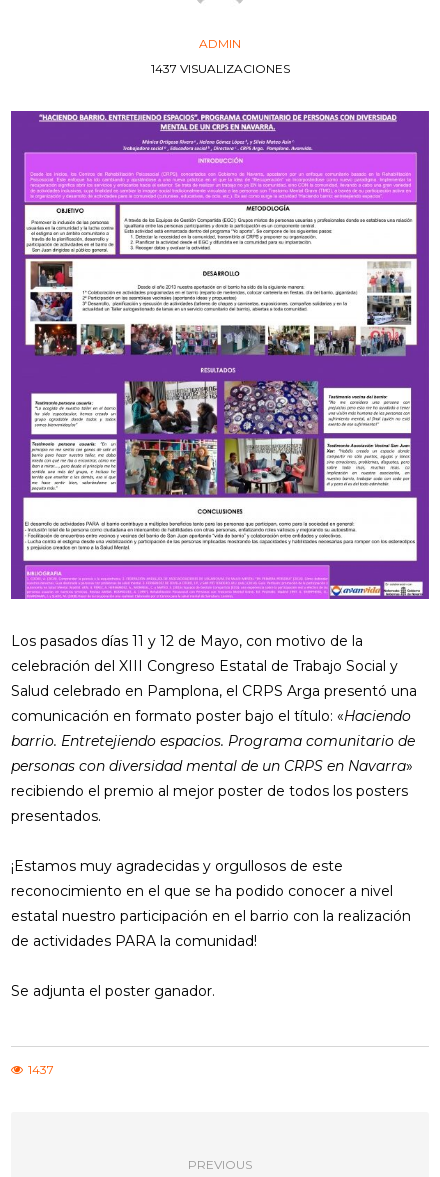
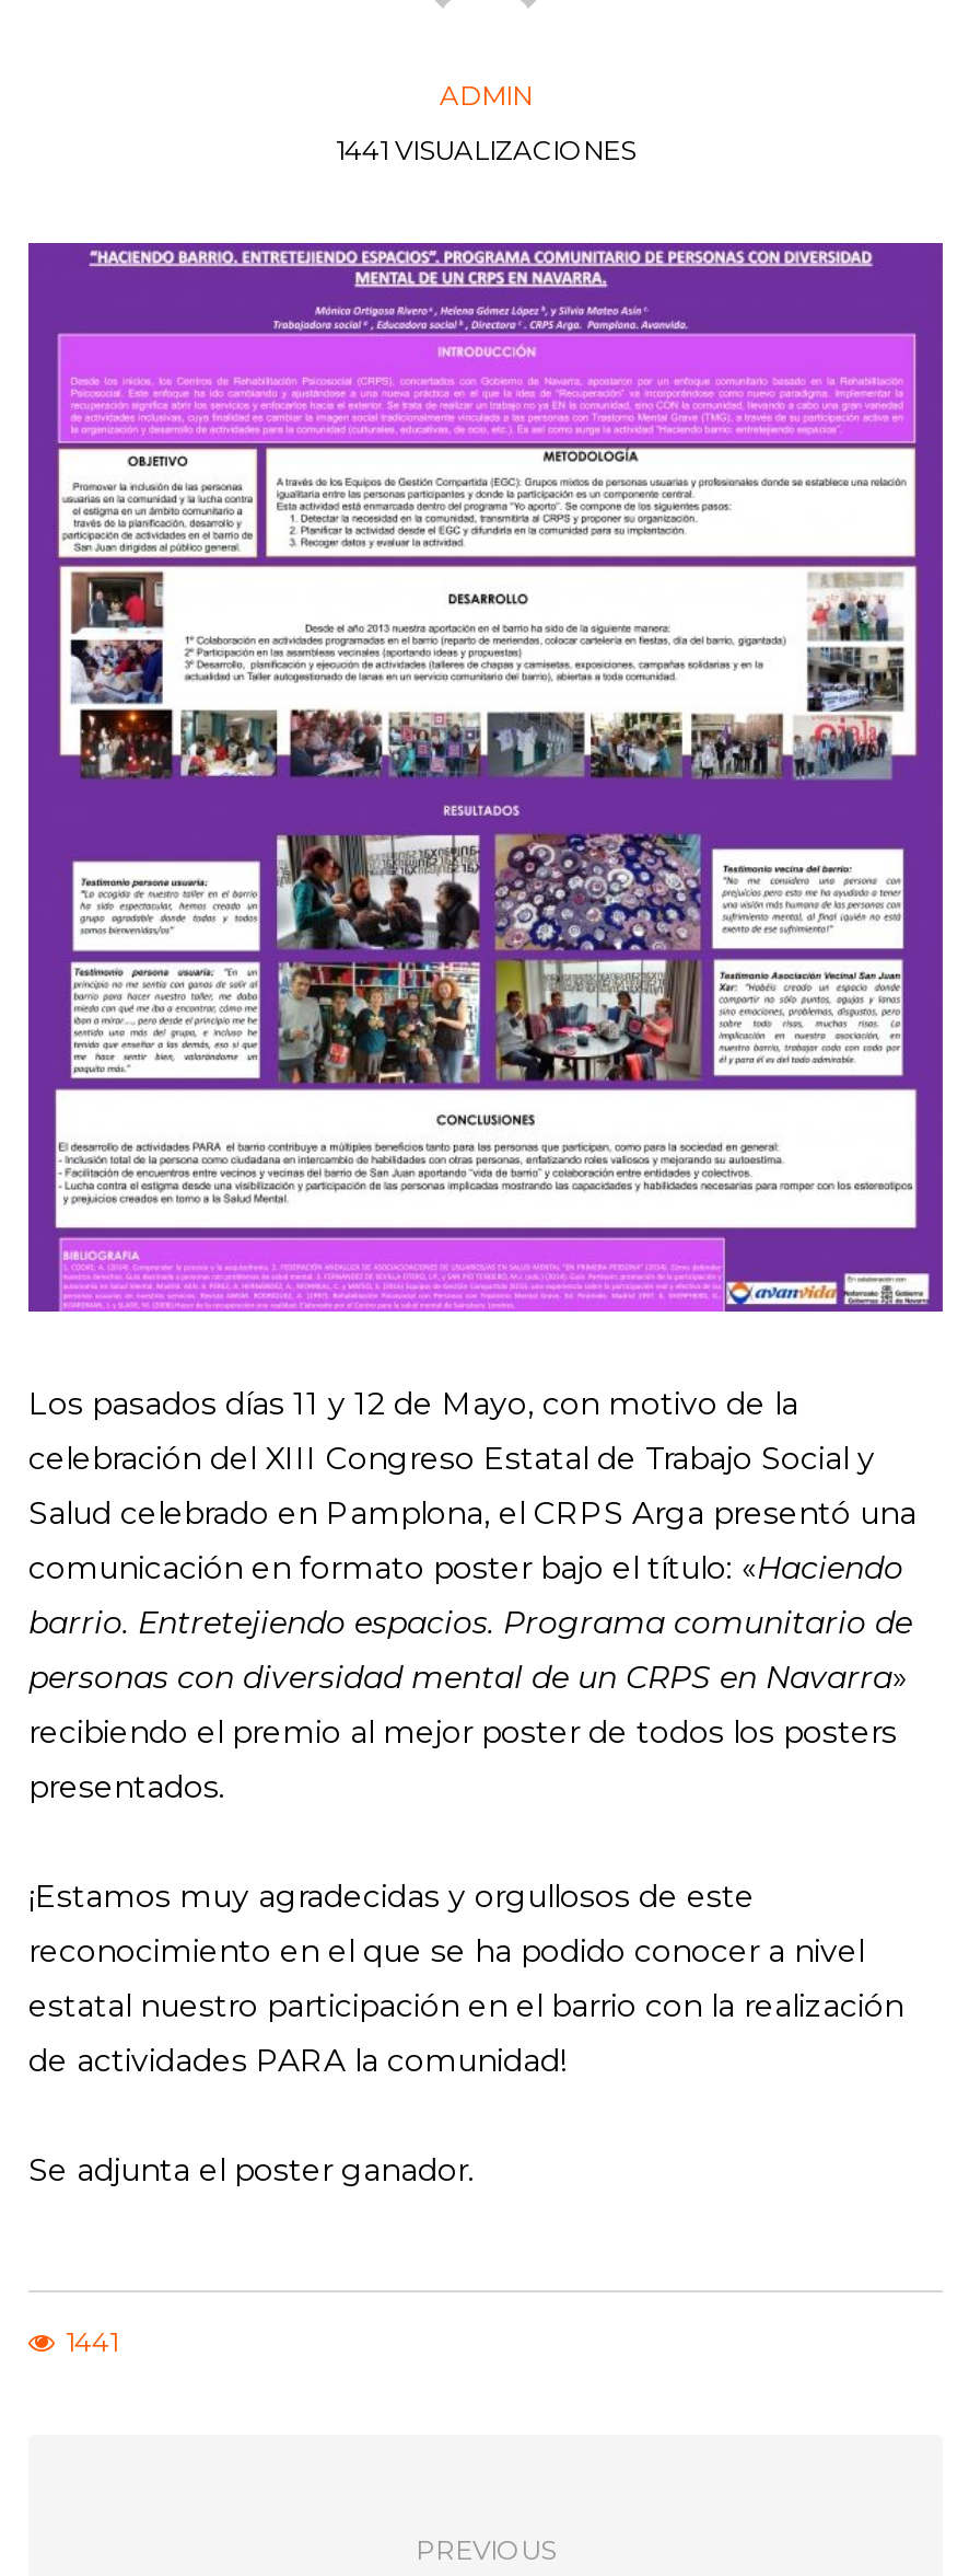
[150,61,289,76] 1437 VISUALIZACIONES -> [336,134,635,166] 1441 VISUALIZACIONES
[28,1062,54,1077] 1437 -> [66,2325,118,2357] 1441

